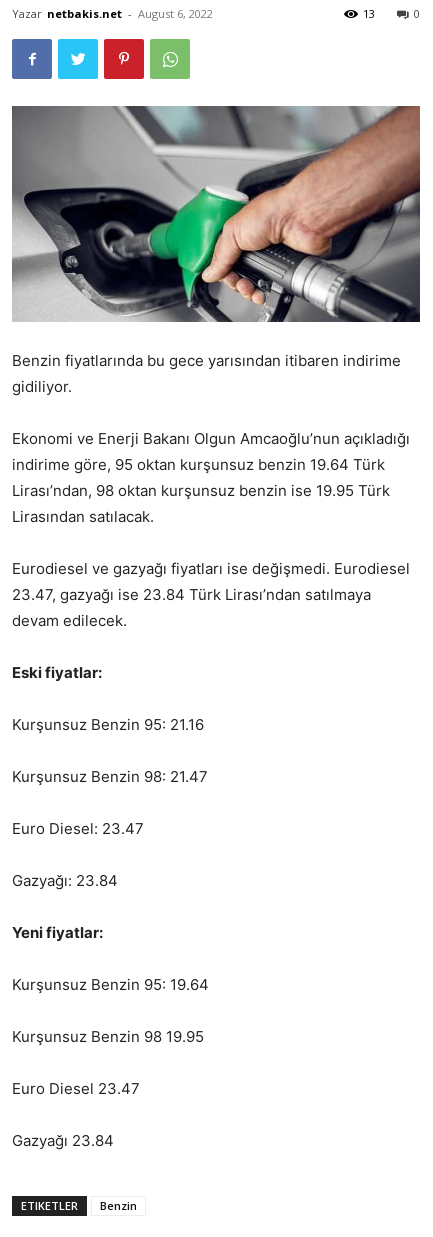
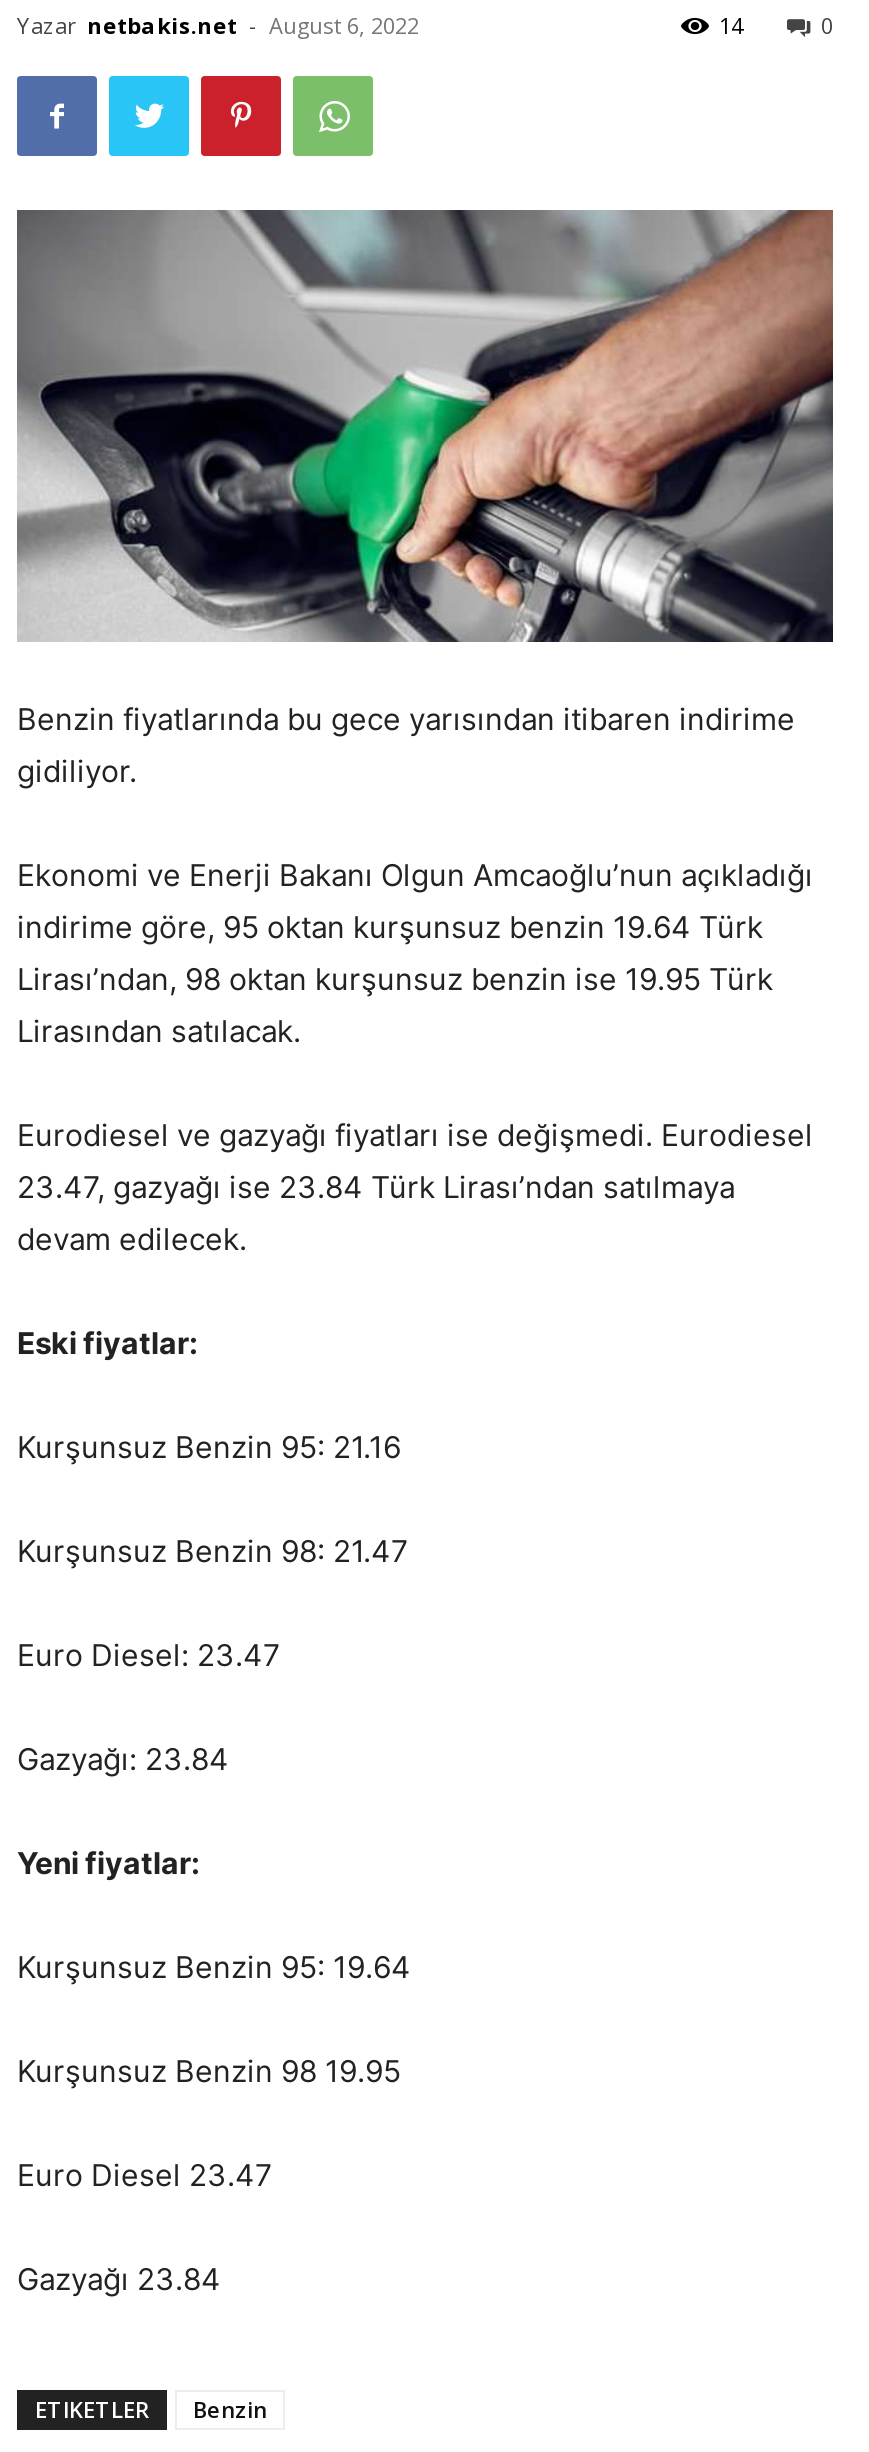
[363,6,375,21] 13 -> [719,10,743,40] 14

